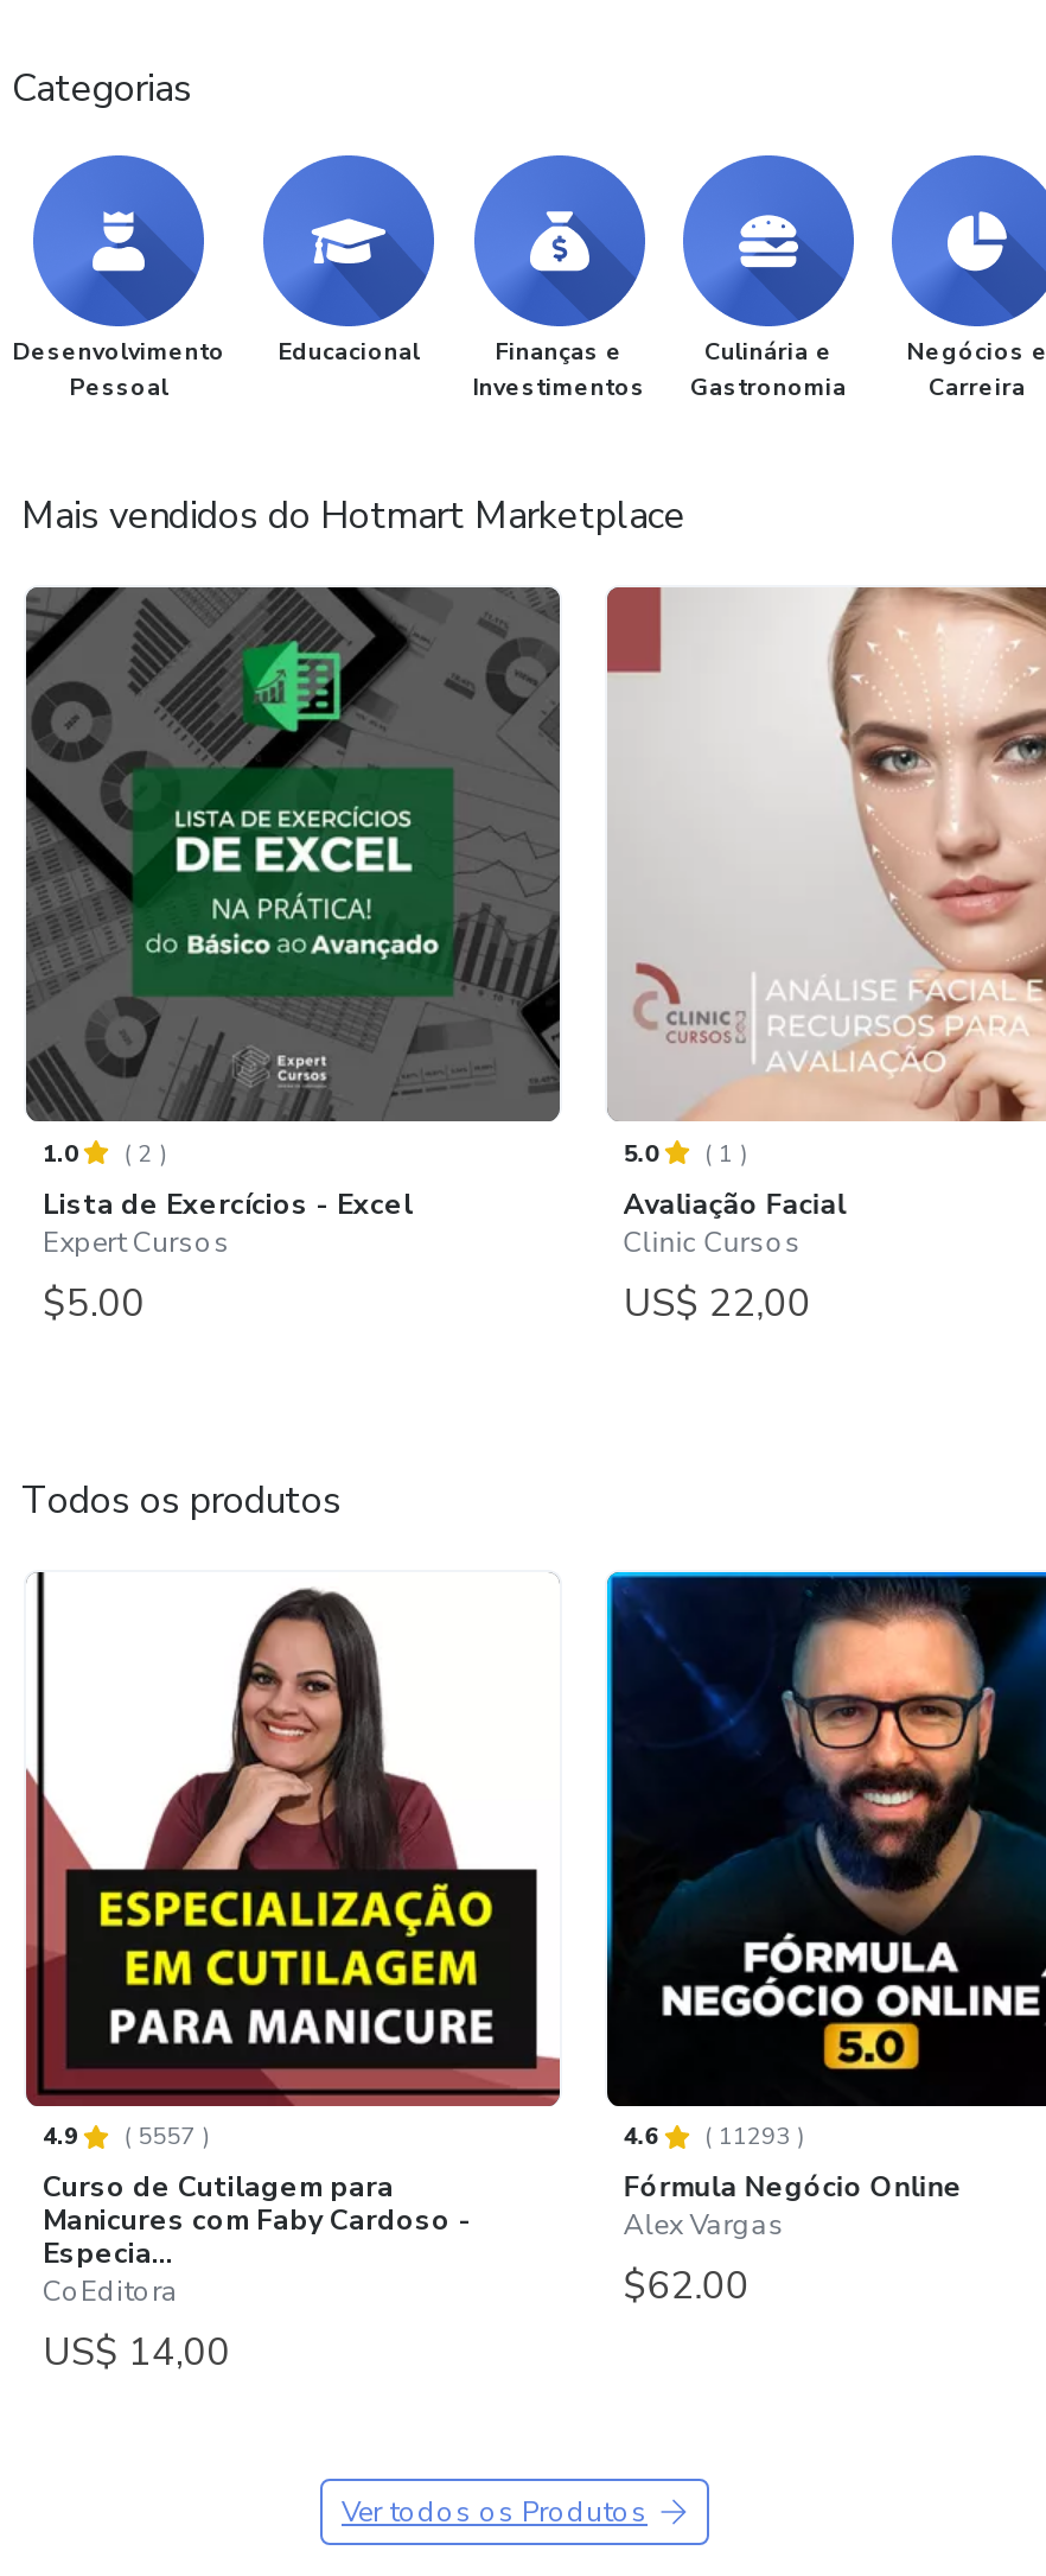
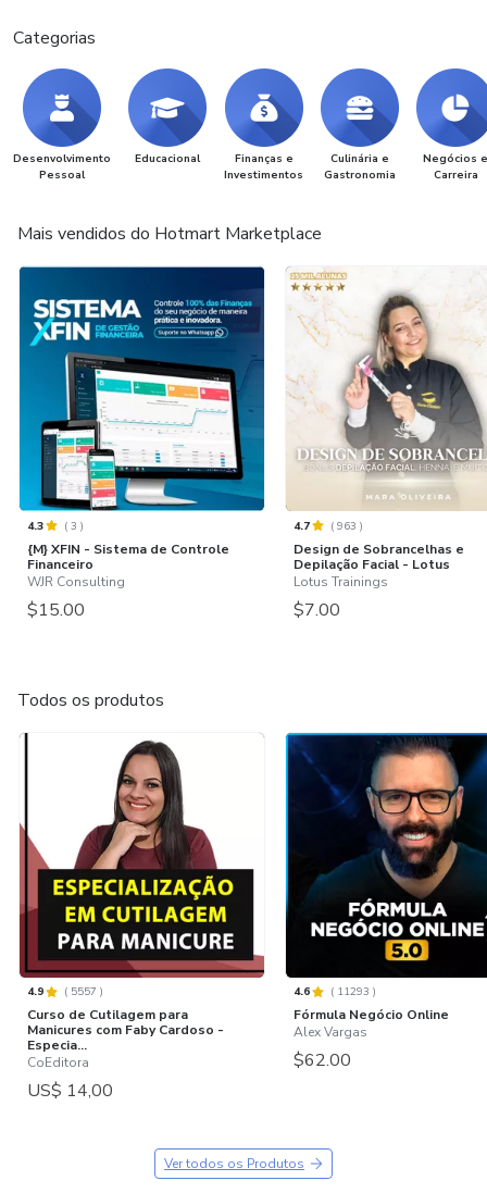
[24,585,562,1330] [image] | 1.0 | (2) | Lista de Exercícios - Excel | Expert Cursos | $5.00 -> [18,265,265,622] [image] | 4.3 | (3) | {M} XFIN - Sistema de Controle | Financeiro | WJR Consulting | $15.00
[605,585,1039,1330] [image] | 5.0 | (1) | Avaliação Facial | Clinic Cursos | US$ 22,00 -> [286,271,484,622] [image] | 4.7 | (963) | Design de Sobrancelhas e | Depilação Facial - Lotus | Lotus Trainings | $7.00

